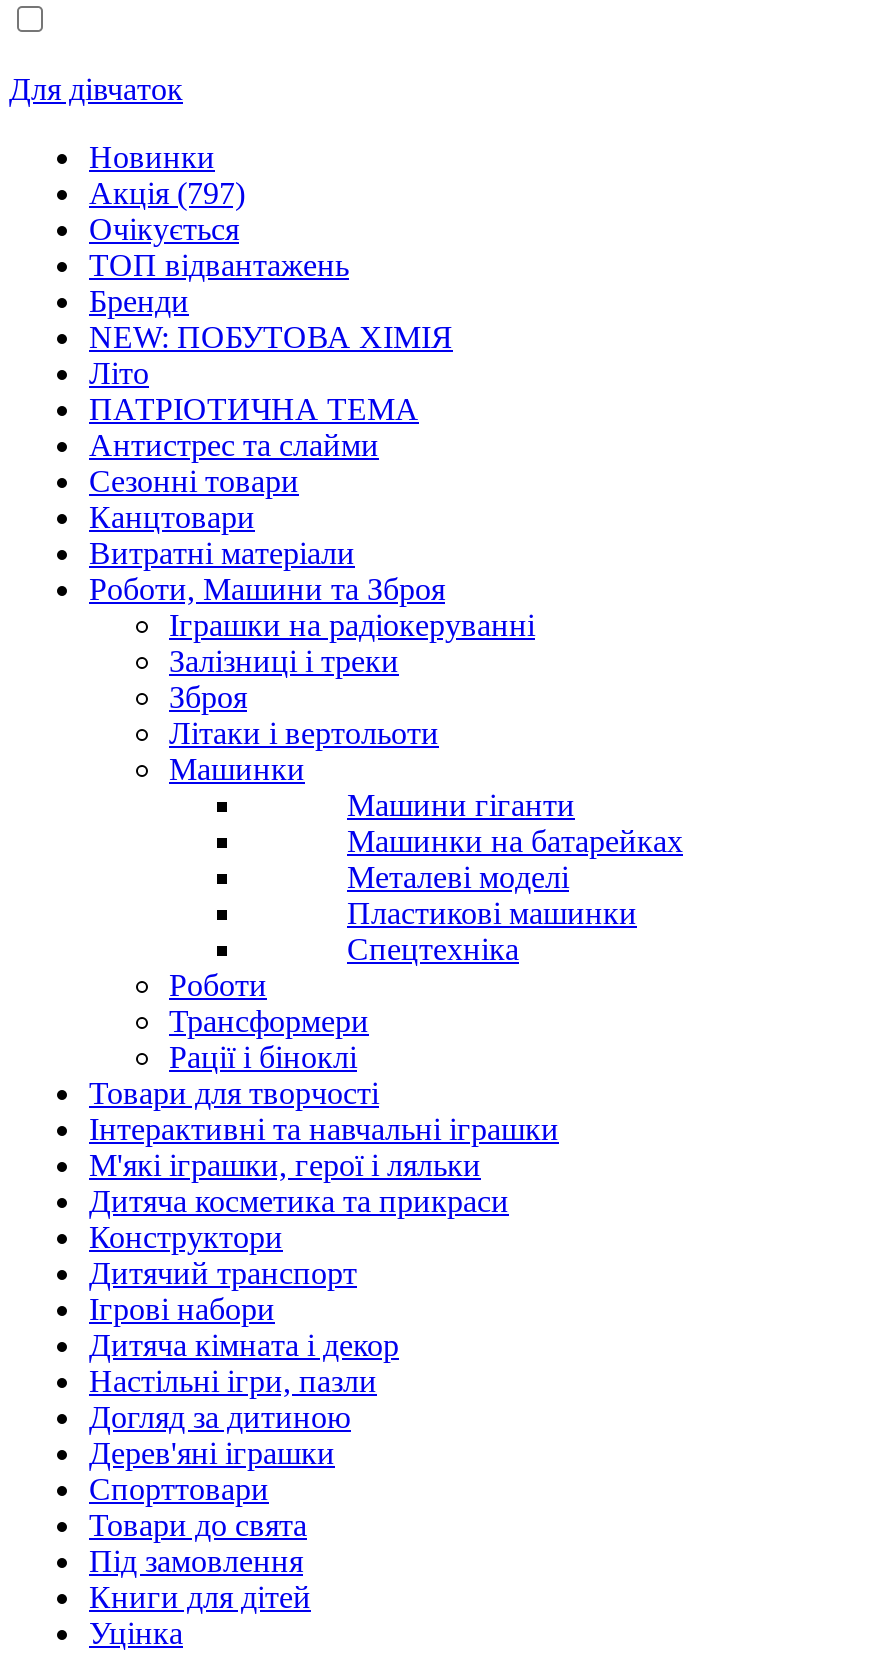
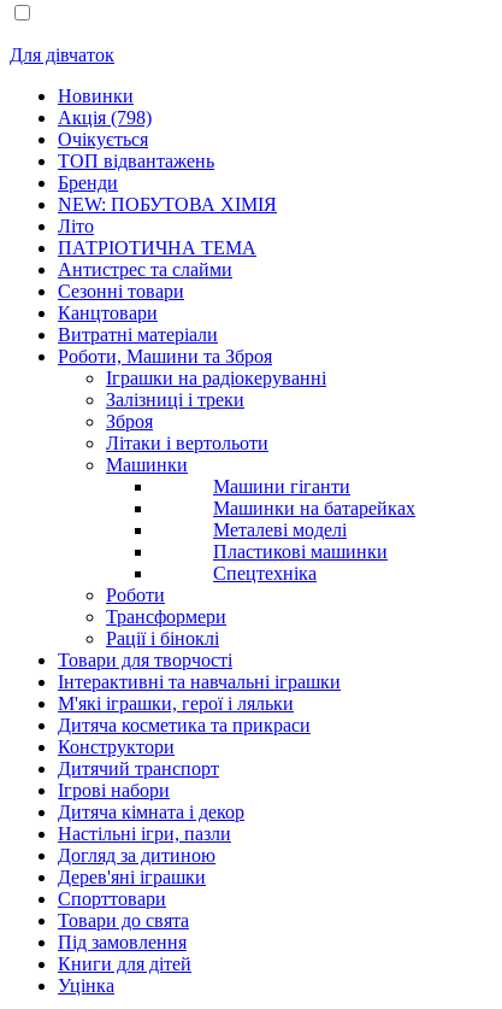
[89,176,245,210] Акція (797) -> [58,107,152,128] Акція (798)

